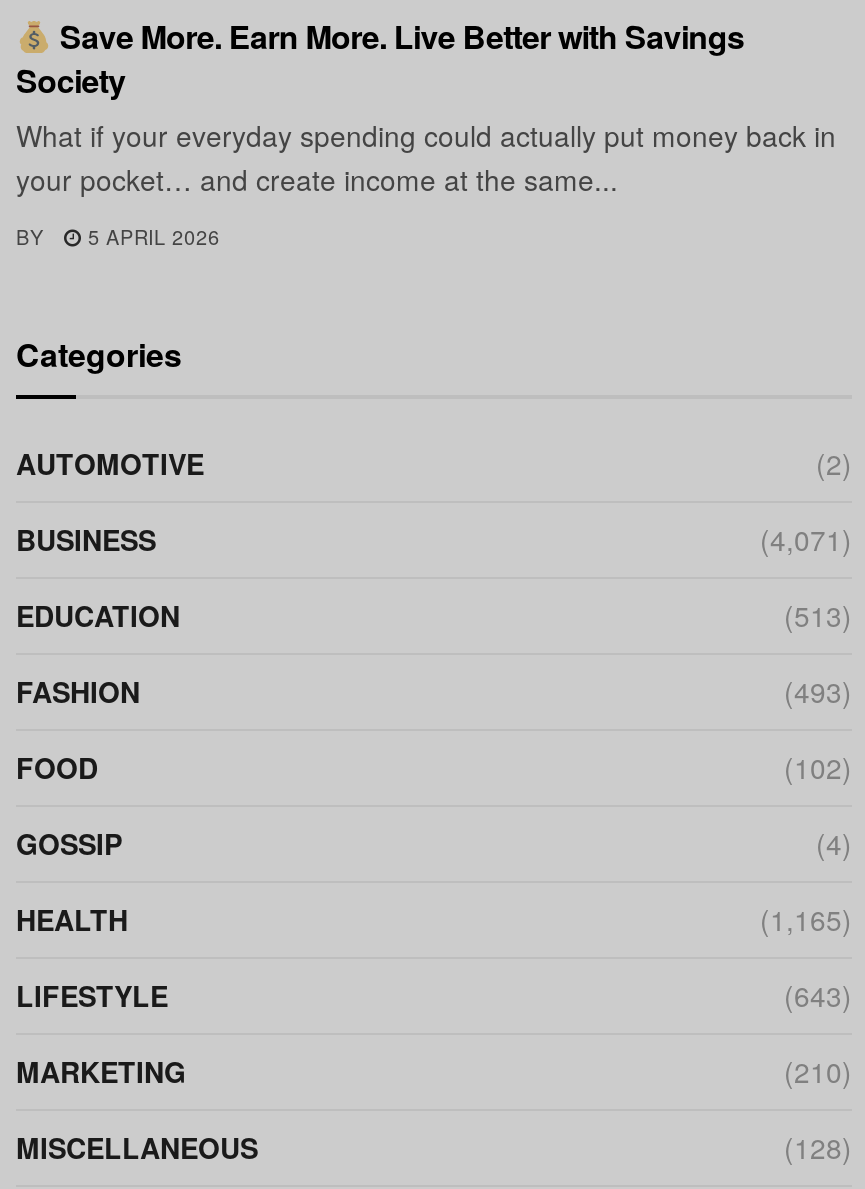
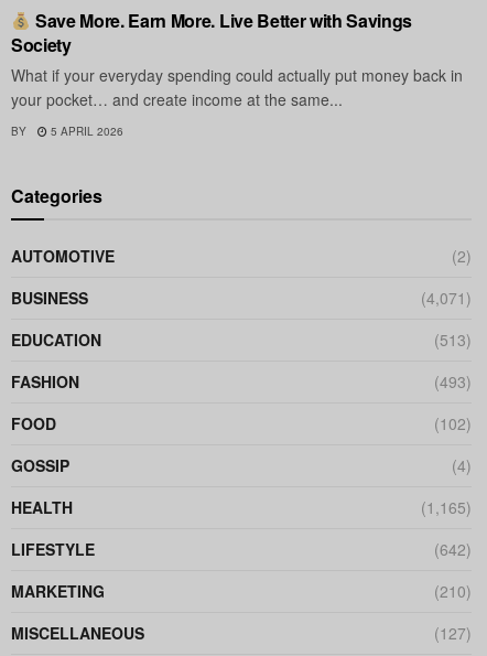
[784,976,852,1016] (643) -> [434,538,472,560] (642)
[784,1128,852,1168] (128) -> [434,622,472,644] (127)

